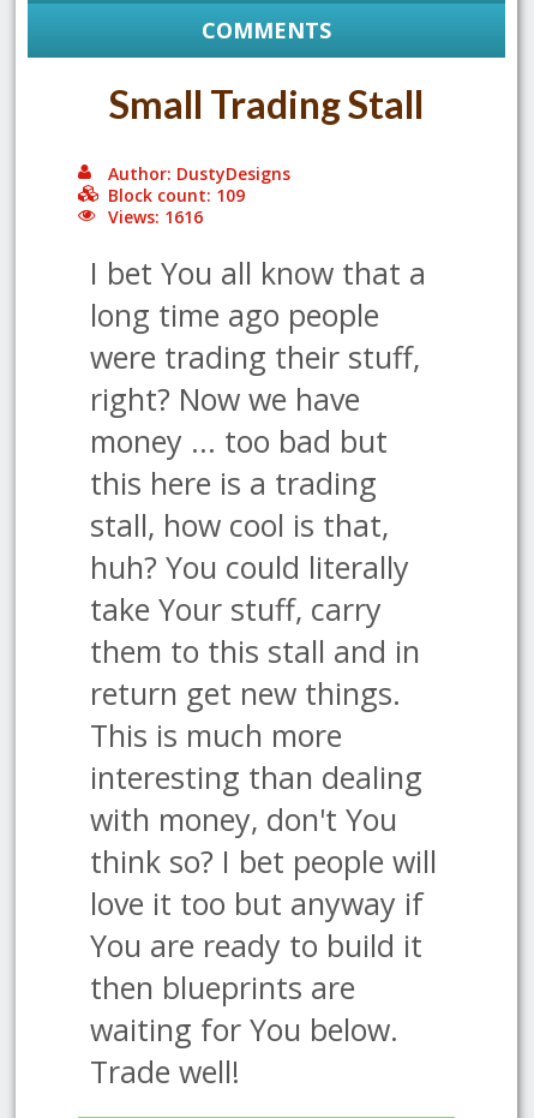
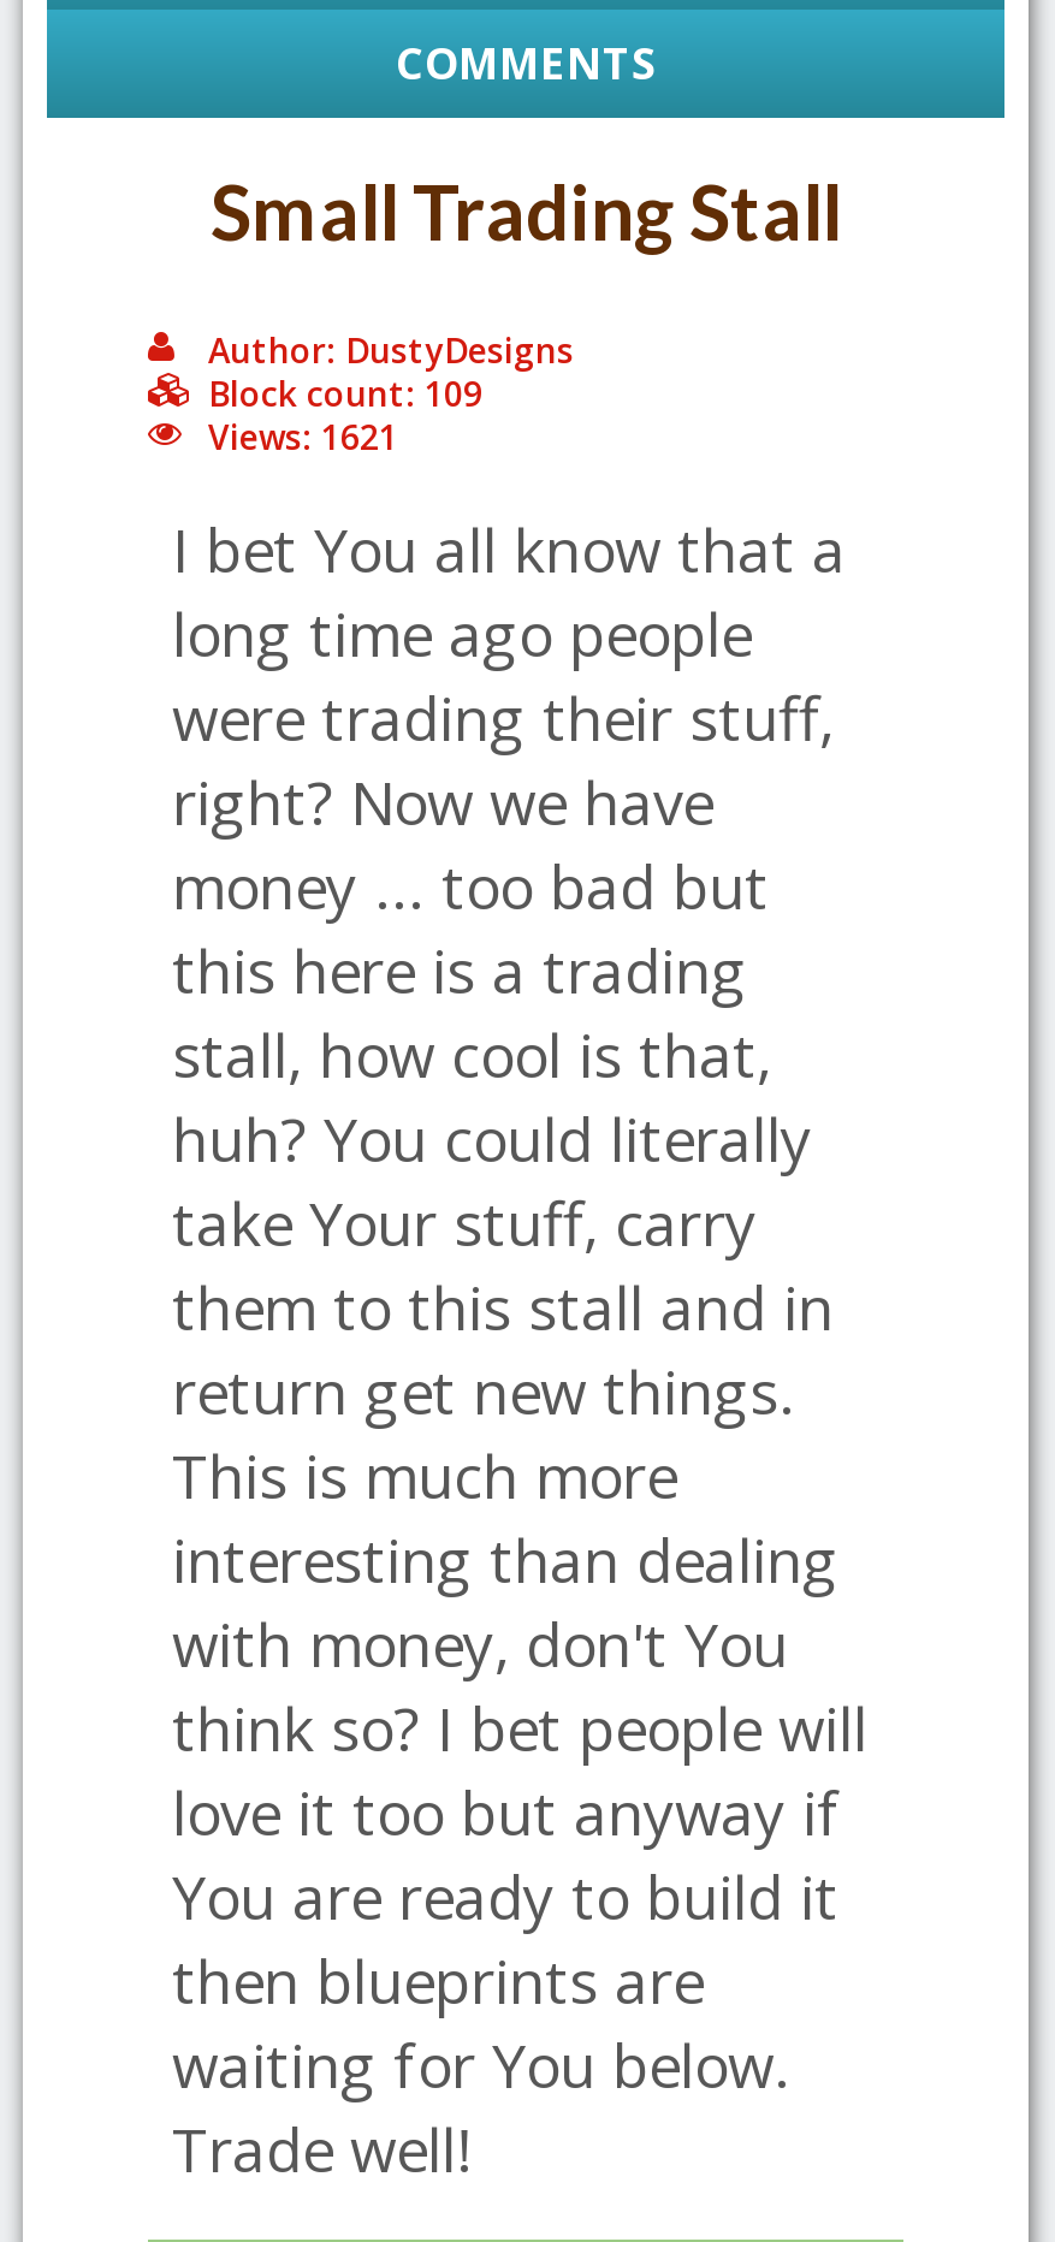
[108,205,203,228] Views: 1616 -> [208,414,398,459] Views: 1621

